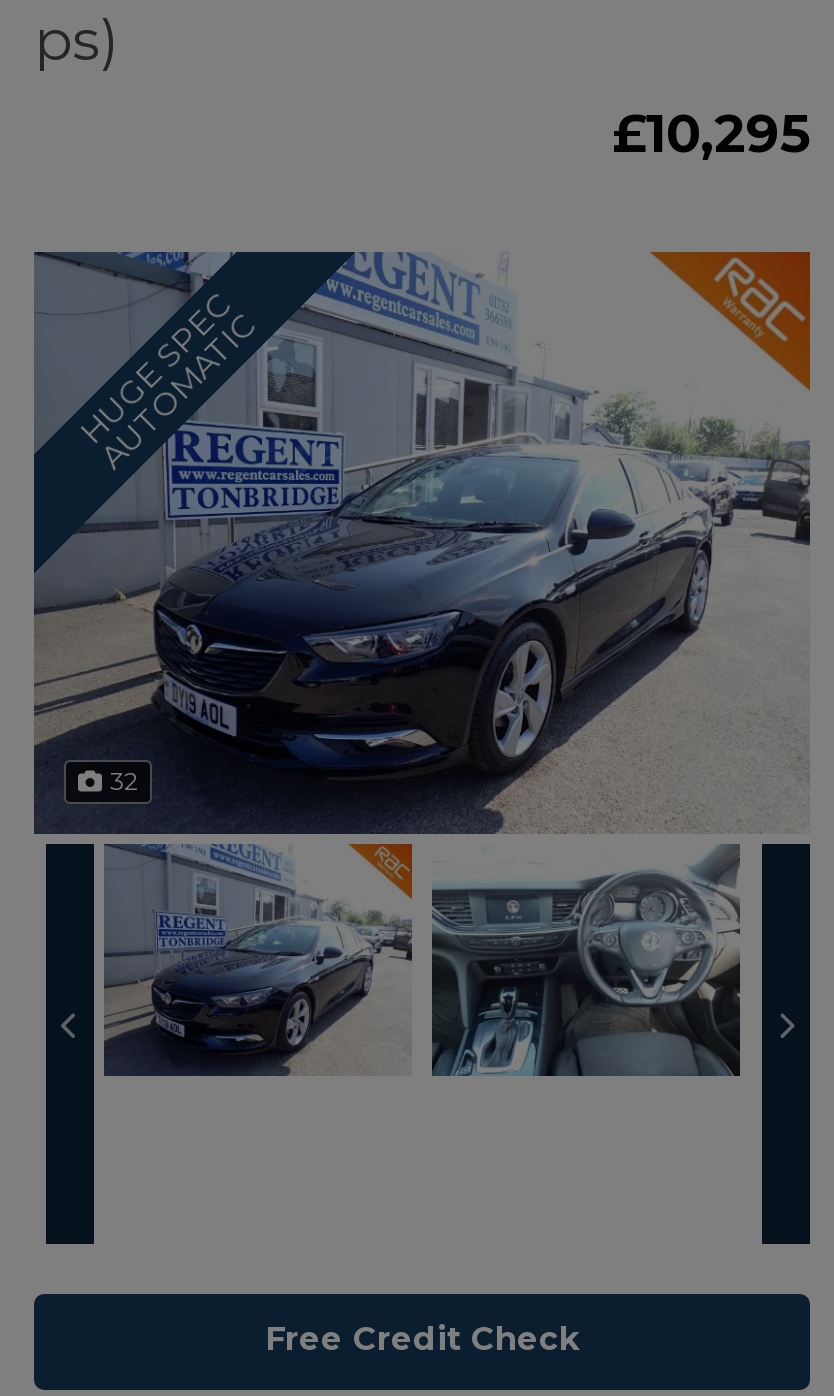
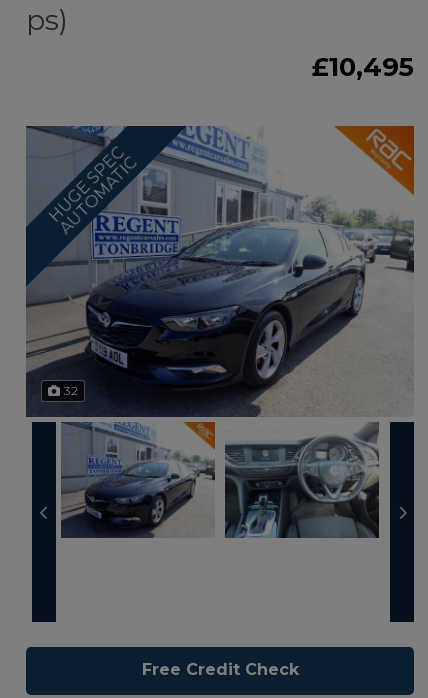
[612,102,810,166] £10,295 -> [312,51,414,83] £10,495

